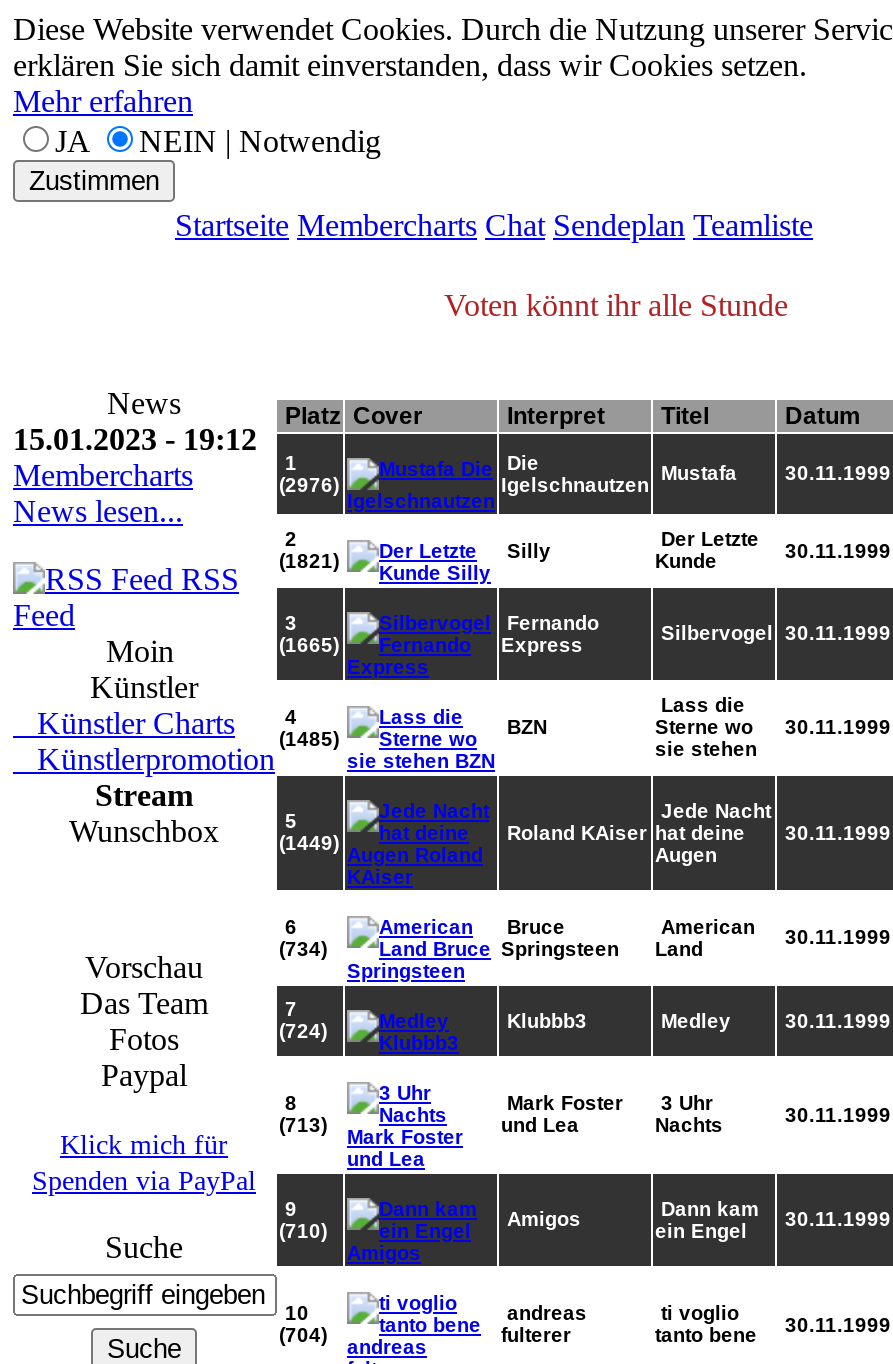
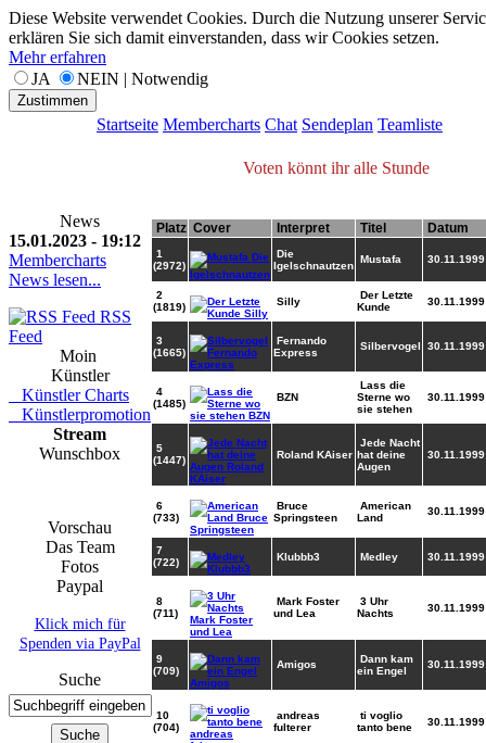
[279,474,339,496] (2976) -> [153,260,186,272] (2972)
[279,550,339,572] (1821) -> [153,301,186,313] (1819)
[279,832,339,854] (1449) -> [153,454,186,466] (1447)
[279,938,327,960] (734) -> [153,512,179,524] (733)
[279,1020,327,1042] (724) -> [153,556,179,568] (722)
[279,1114,327,1136] (713) -> [153,607,178,619] (711)
[279,1220,327,1242] (710) -> [153,665,179,677] (709)

